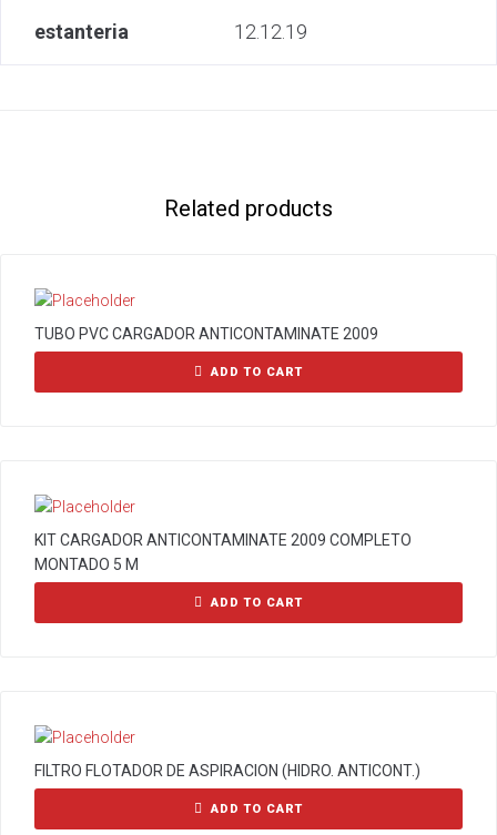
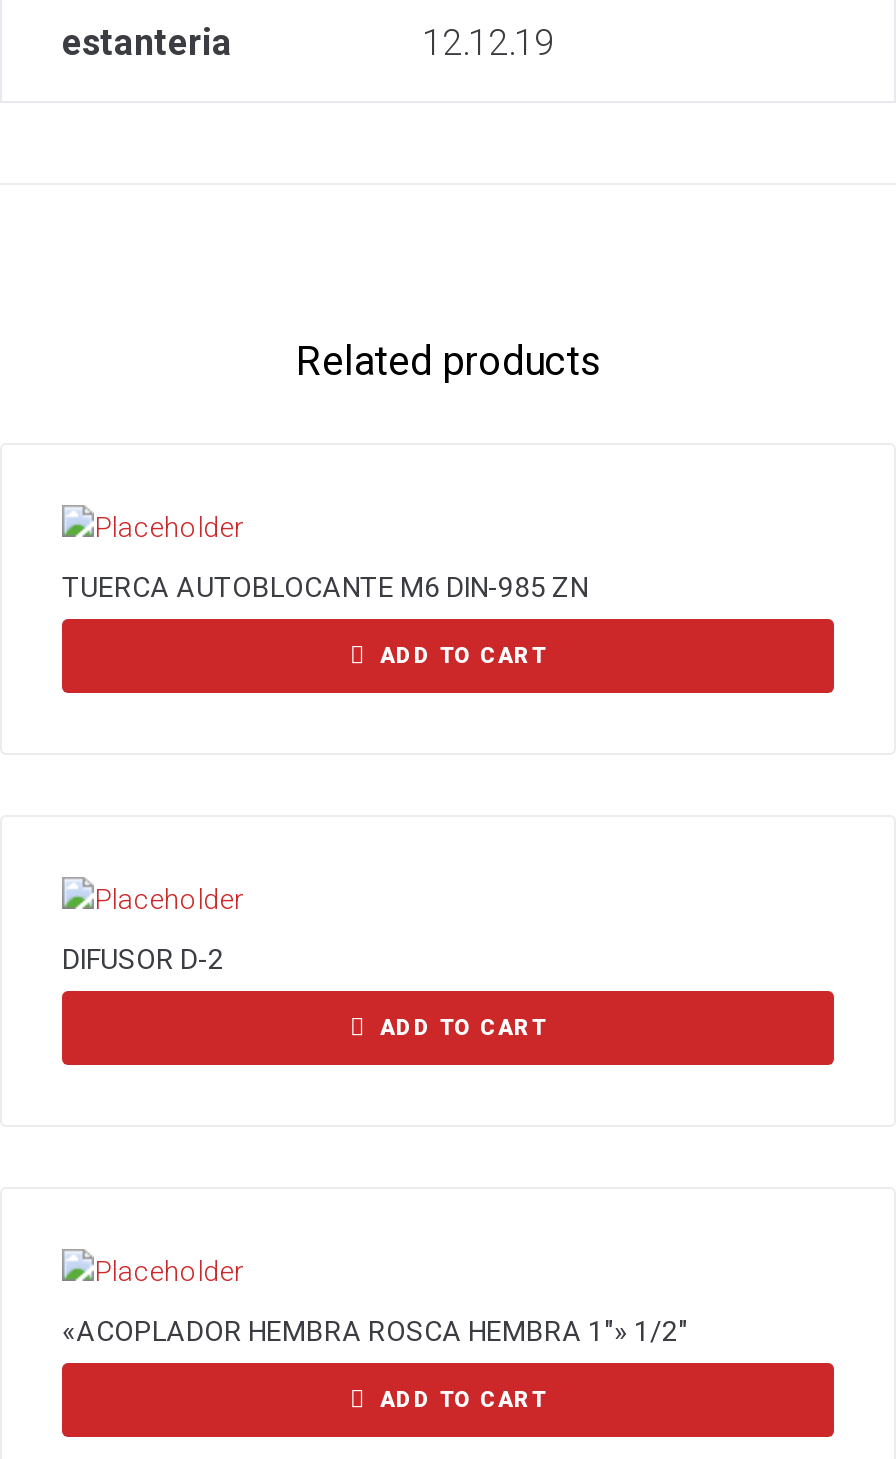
[34,325,378,343] TUBO PVC CARGADOR ANTICONTAMINATE 2009 -> [62,571,588,603] TUERCA AUTOBLOCANTE M6 DIN-985 ZN
[34,531,412,573] KIT CARGADOR ANTICONTAMINATE 2009 COMPLETO | MONTADO 5 M -> [62,943,224,975] DIFUSOR D-2
[34,762,420,780] FILTRO FLOTADOR DE ASPIRACION (HIDRO. ANTICONT.) -> [62,1315,688,1347] «ACOPLADOR HEMBRA ROSCA HEMBRA 1″» 1/2″

